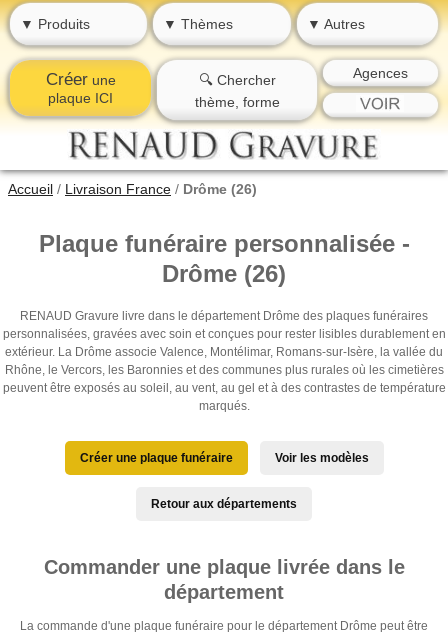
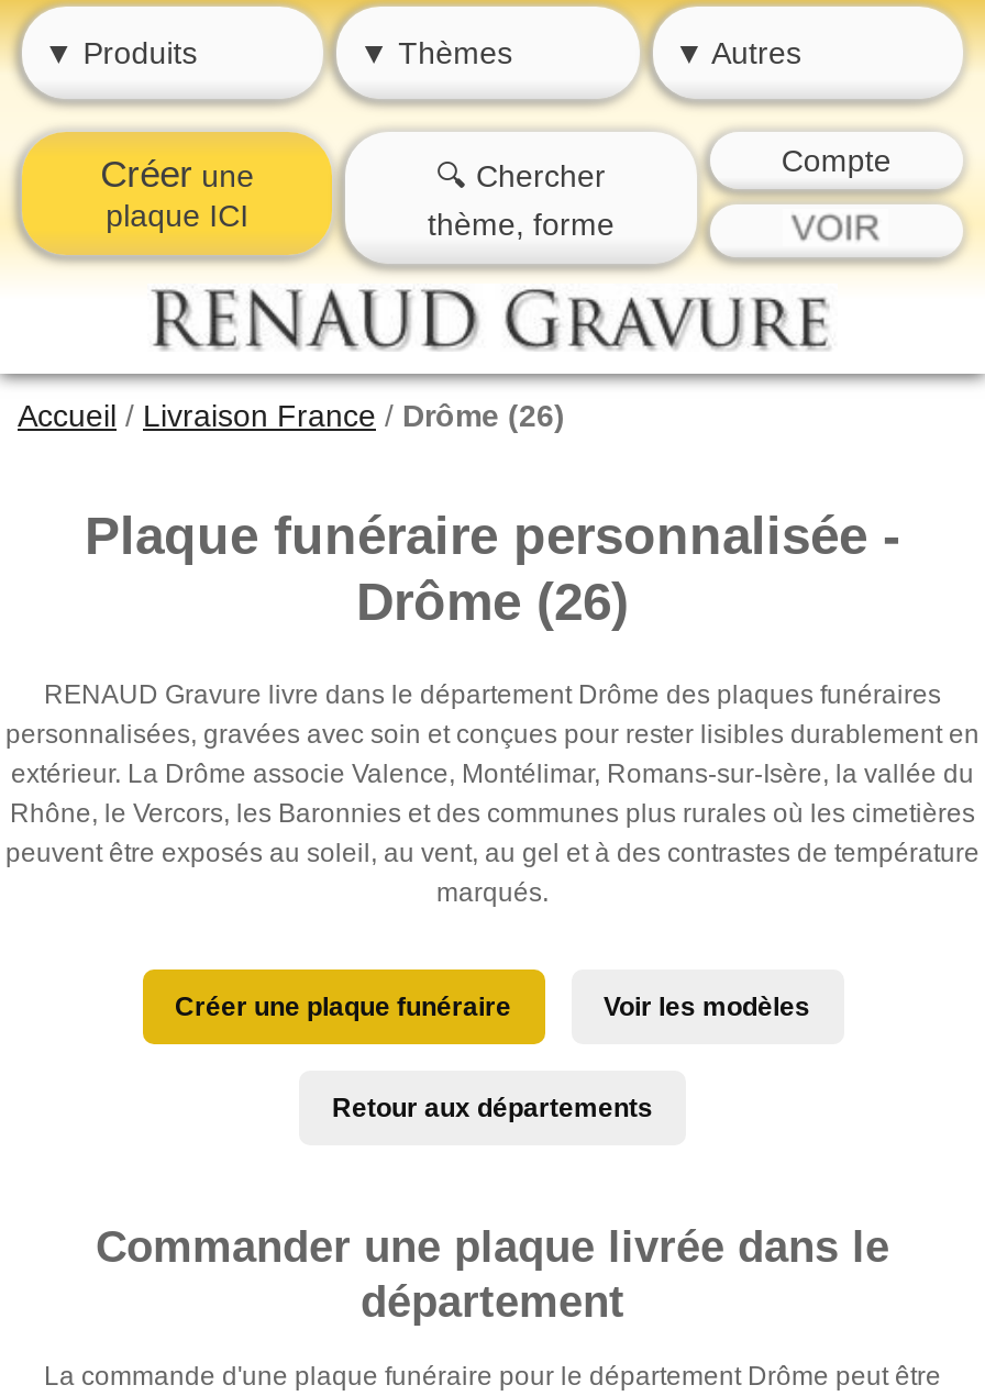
[353,65,408,81] Agences -> [781,143,891,178] Compte

